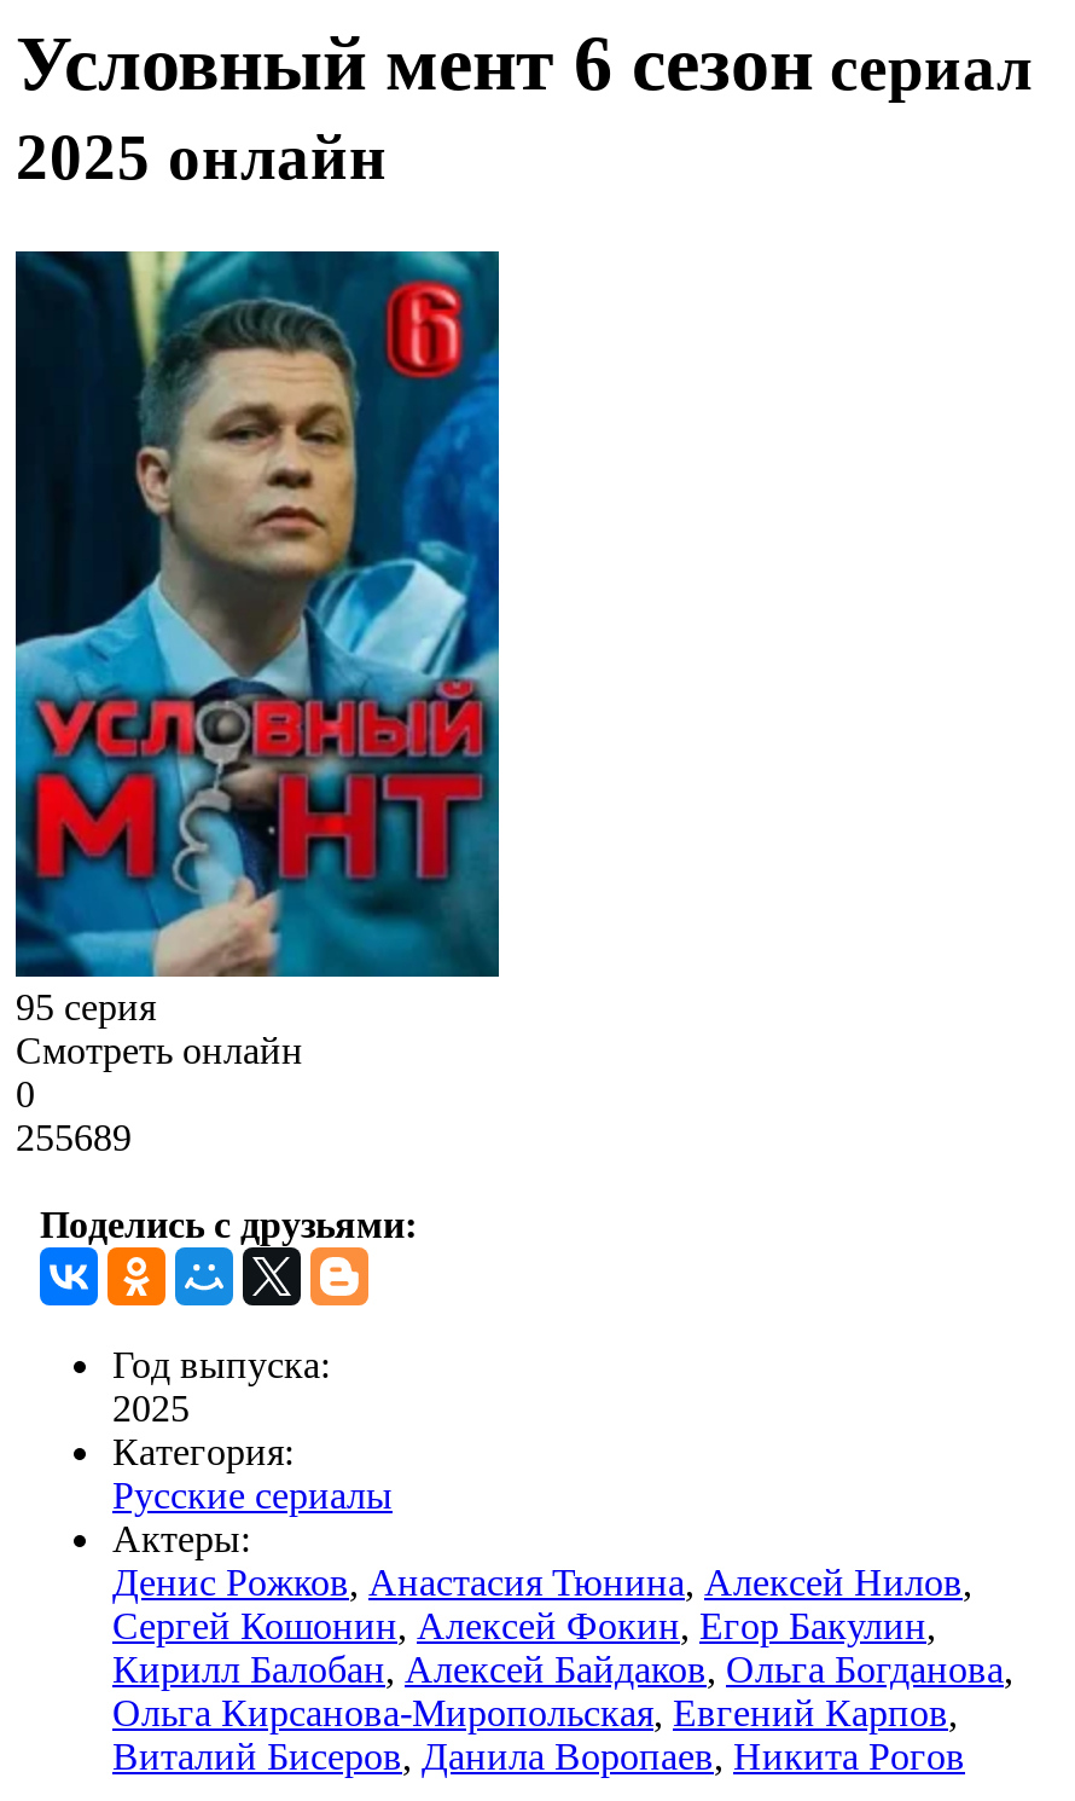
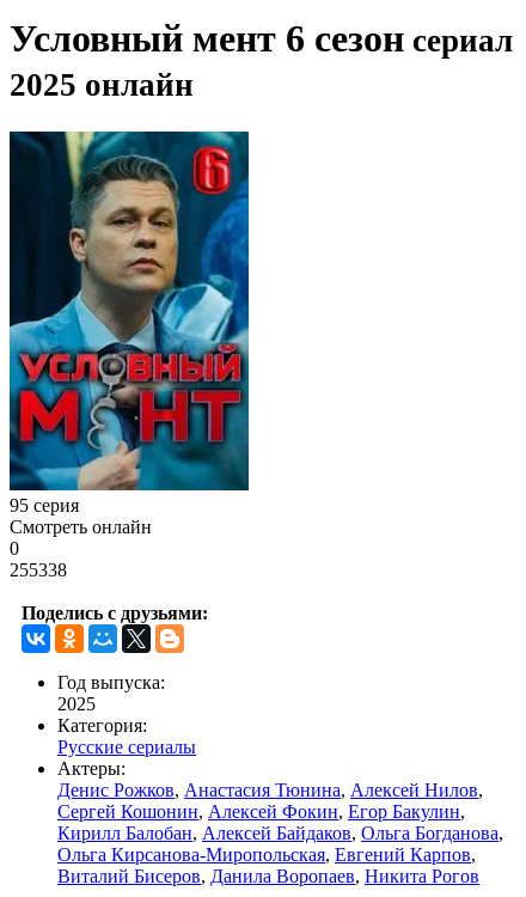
[16,1117,132,1158] 255689 -> [10,560,67,580] 255338

